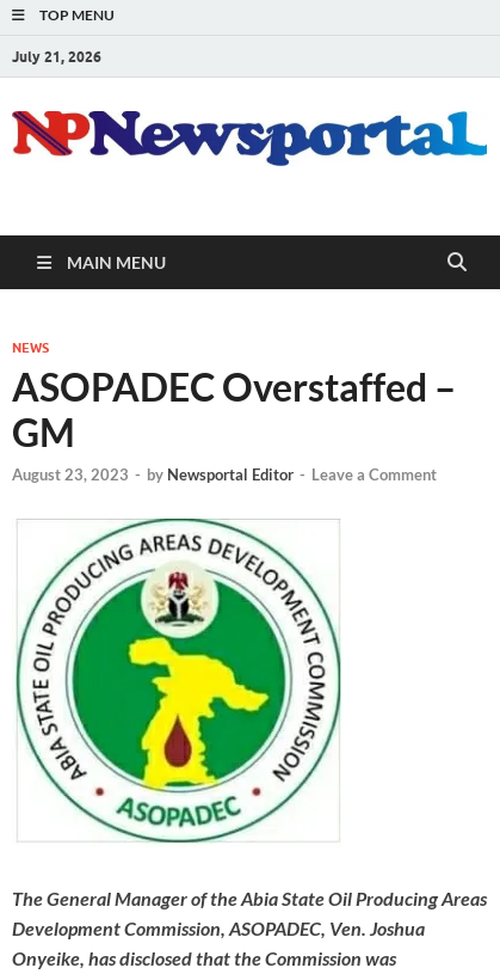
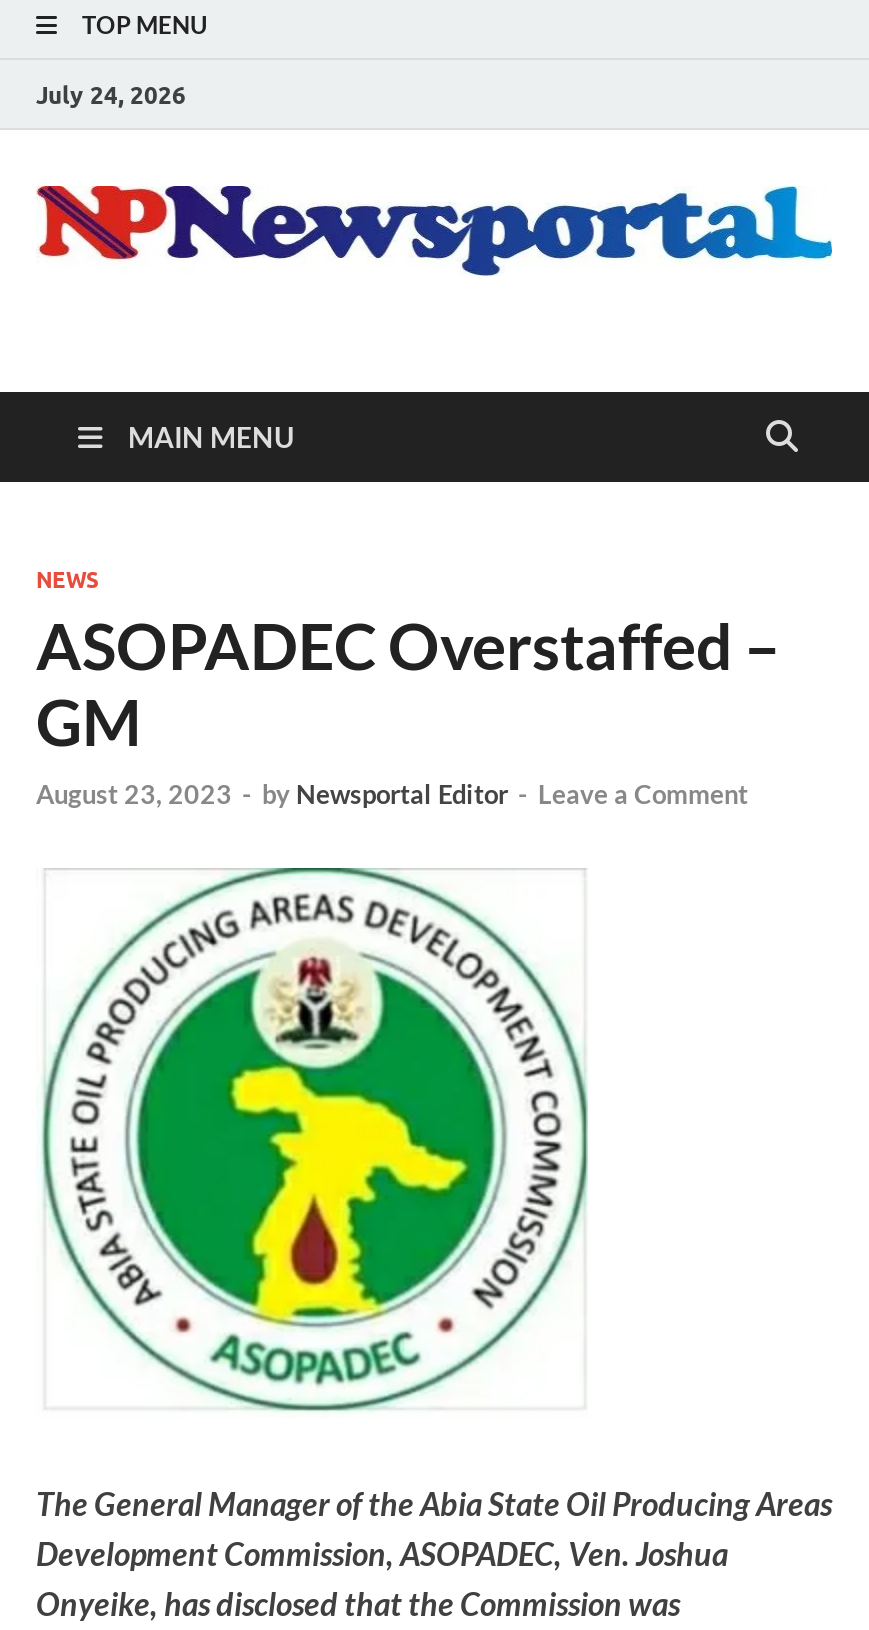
[12,47,101,65] July 21, 2026 -> [36,79,186,109] July 24, 2026

